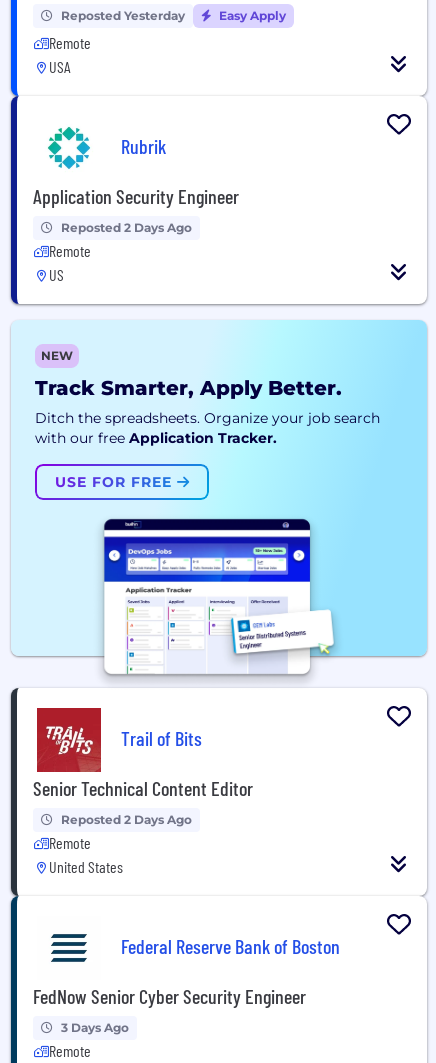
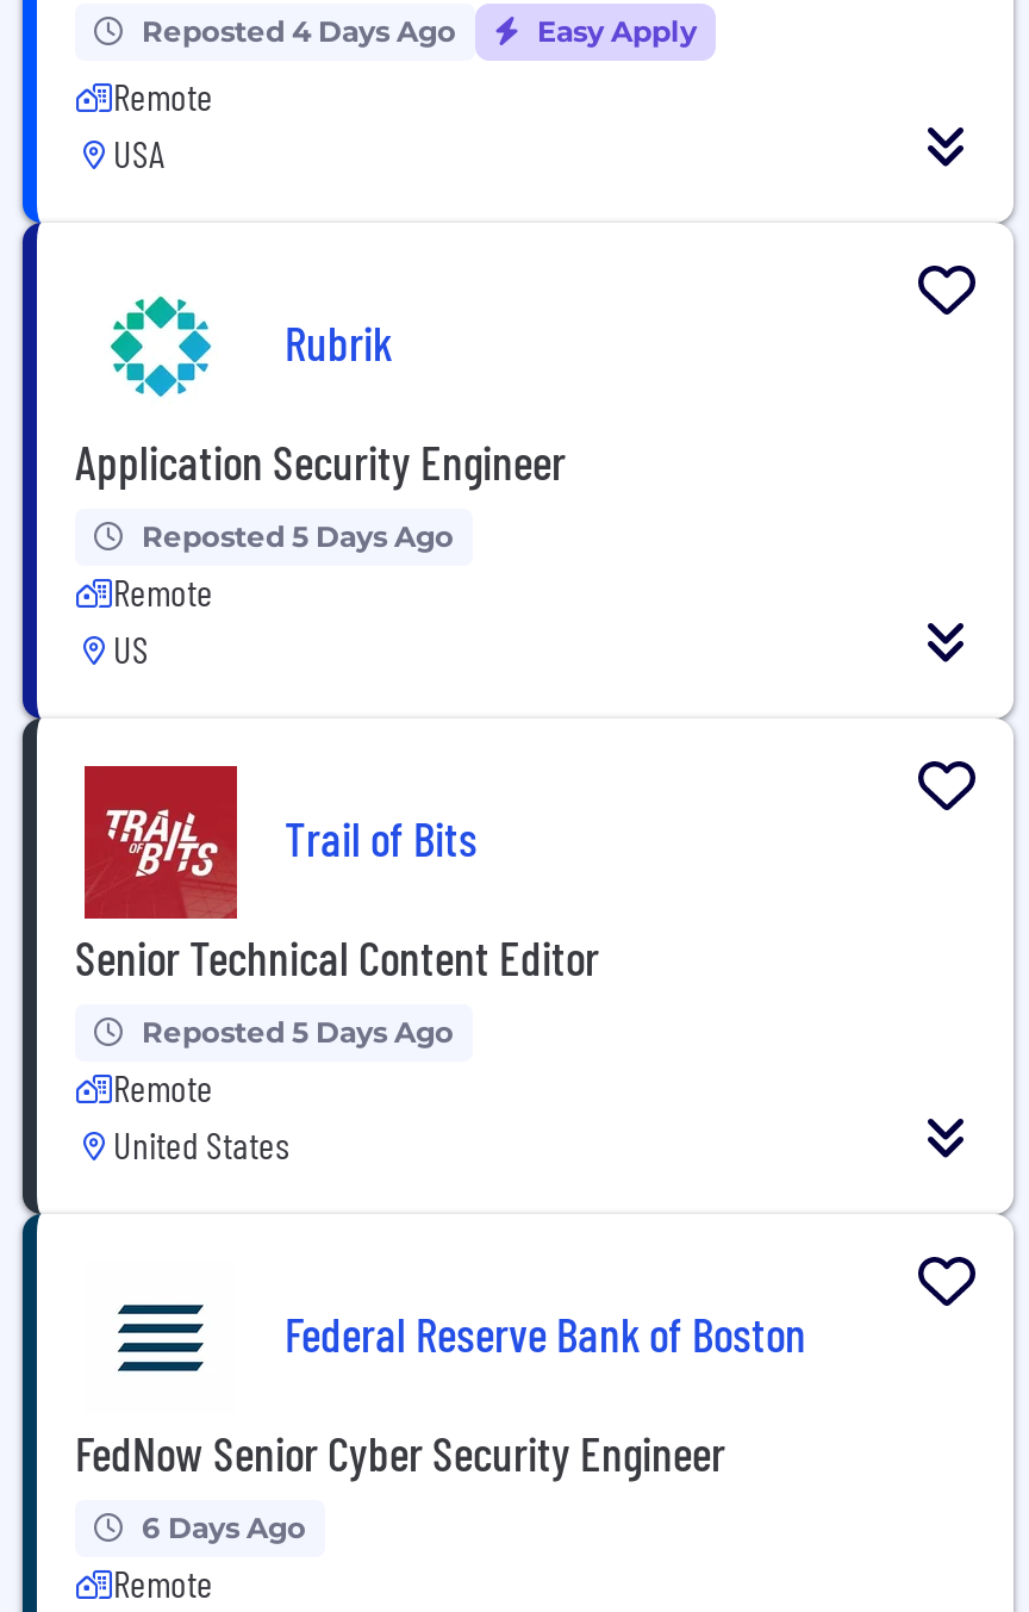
[61,8,185,23] Reposted Yesterday -> [142,12,456,48] Reposted 4 Days Ago
[61,220,192,235] Reposted 2 Days Ago -> [142,518,454,553] Reposted 5 Days Ago
[10,304,427,688] [image] | NEW | Track Smarter, Apply Better. | Ditch the spreadsheets. Organize your job search | with our free Application Tracker. | USE FOR FREE -> none
[61,812,192,827] Reposted 2 Days Ago -> [142,1013,454,1049] Reposted 5 Days Ago
[61,1020,129,1035] 3 Days Ago -> [142,1509,306,1545] 6 Days Ago

